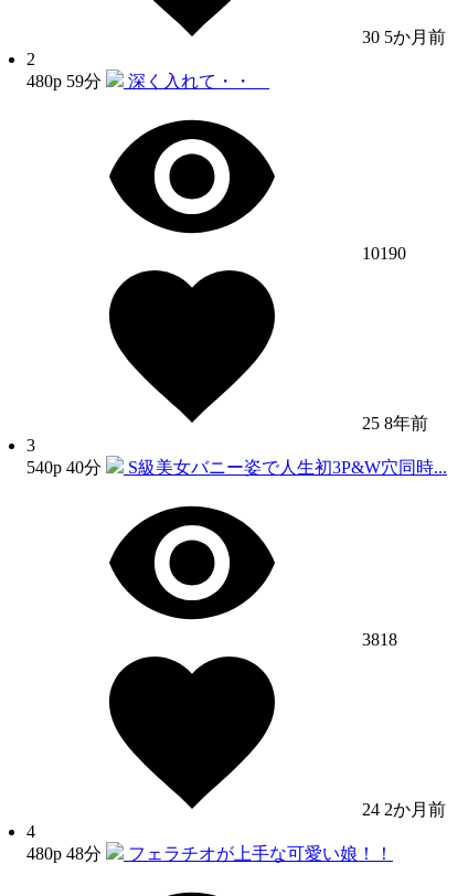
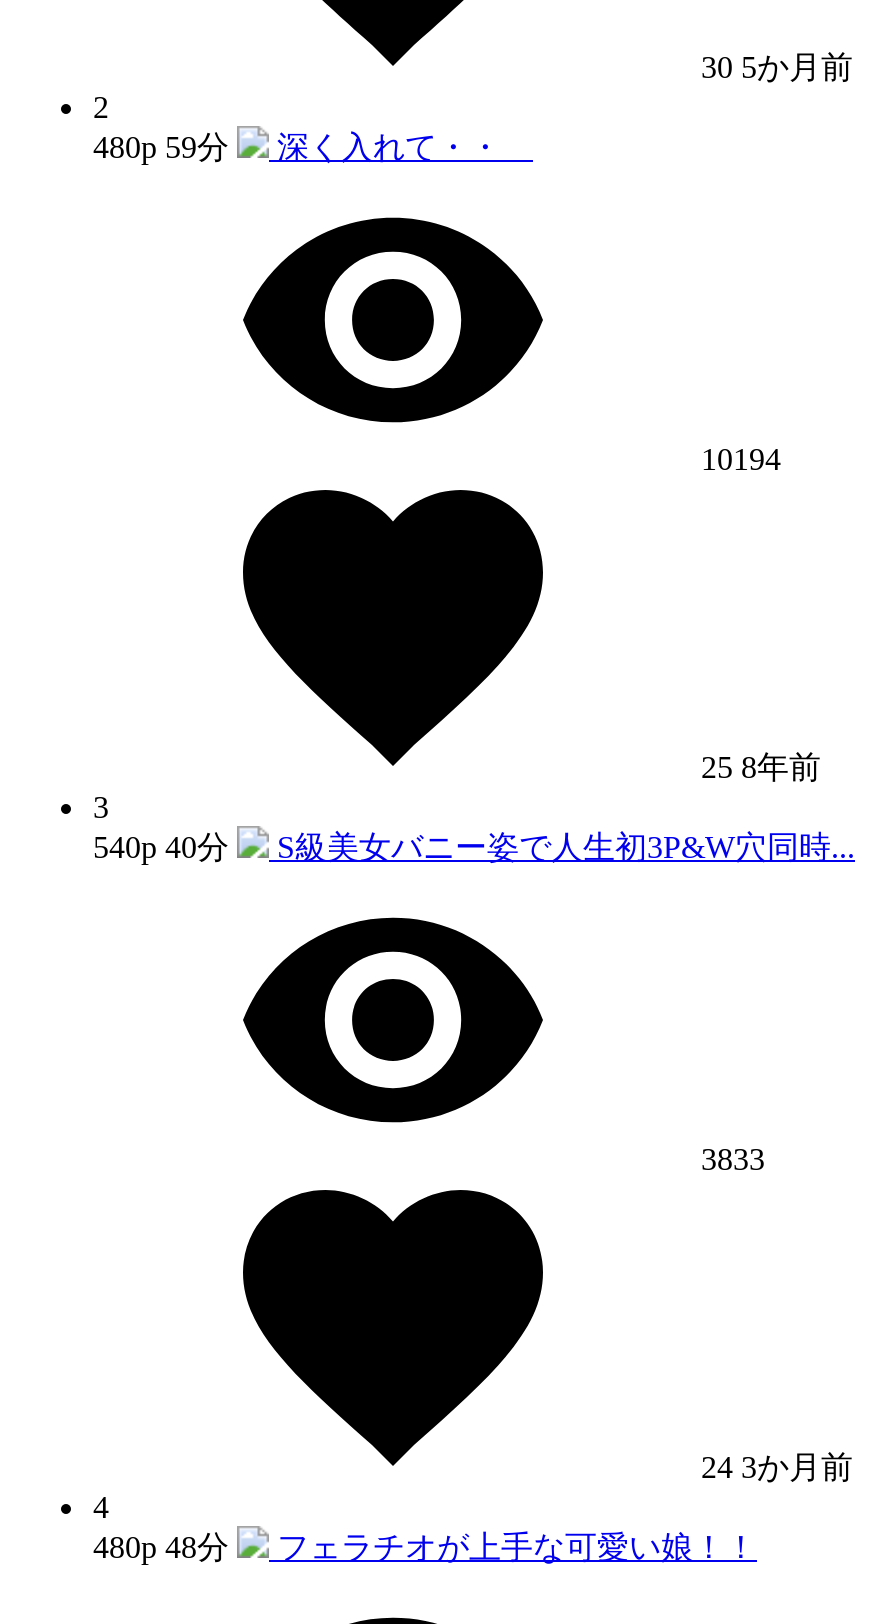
[358,244,406,263] 10190 -> [693,442,781,476] 10194
[358,630,397,649] 3818 -> [693,1142,765,1176] 3833
[358,800,446,819] 24 2か月前 -> [693,1450,853,1484] 24 3か月前

